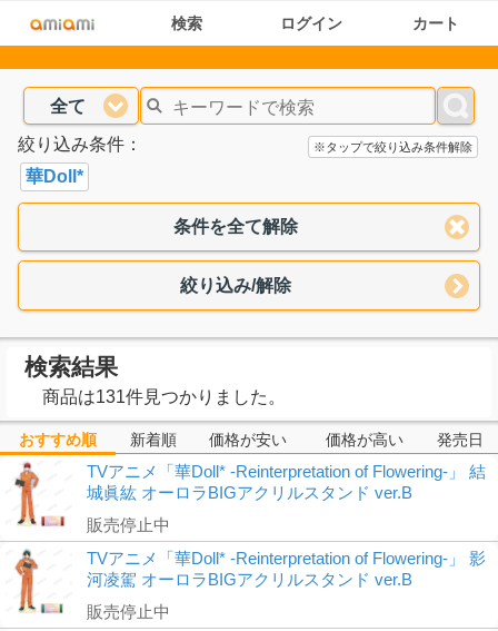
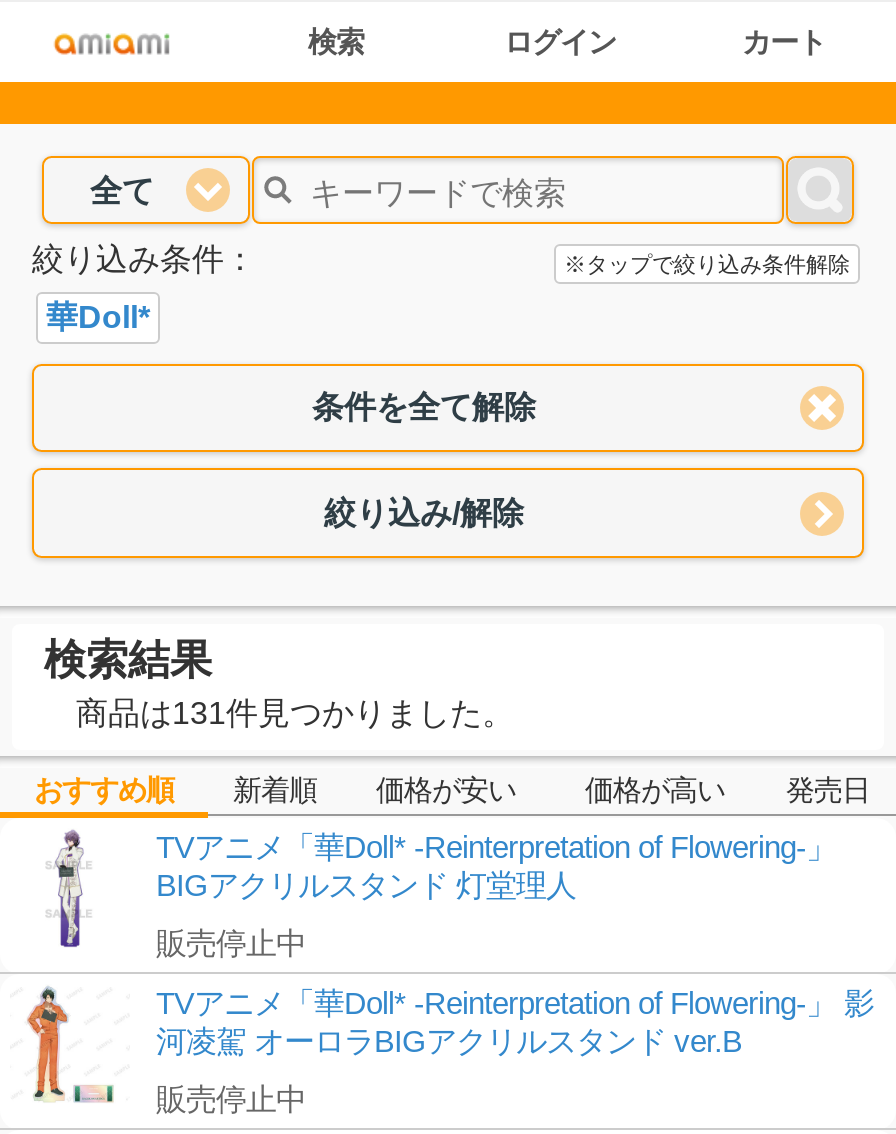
[14,462,486,528] [image] | TVアニメ「華Doll* -Reinterpretation of Flowering-」 結 | 城眞紘 オーロラBIGアクリルスタンド ver.B -> [28,830,836,948] [image] | TVアニメ「華Doll* -Reinterpretation of Flowering-」 | BIGアクリルスタンド 灯堂理人

